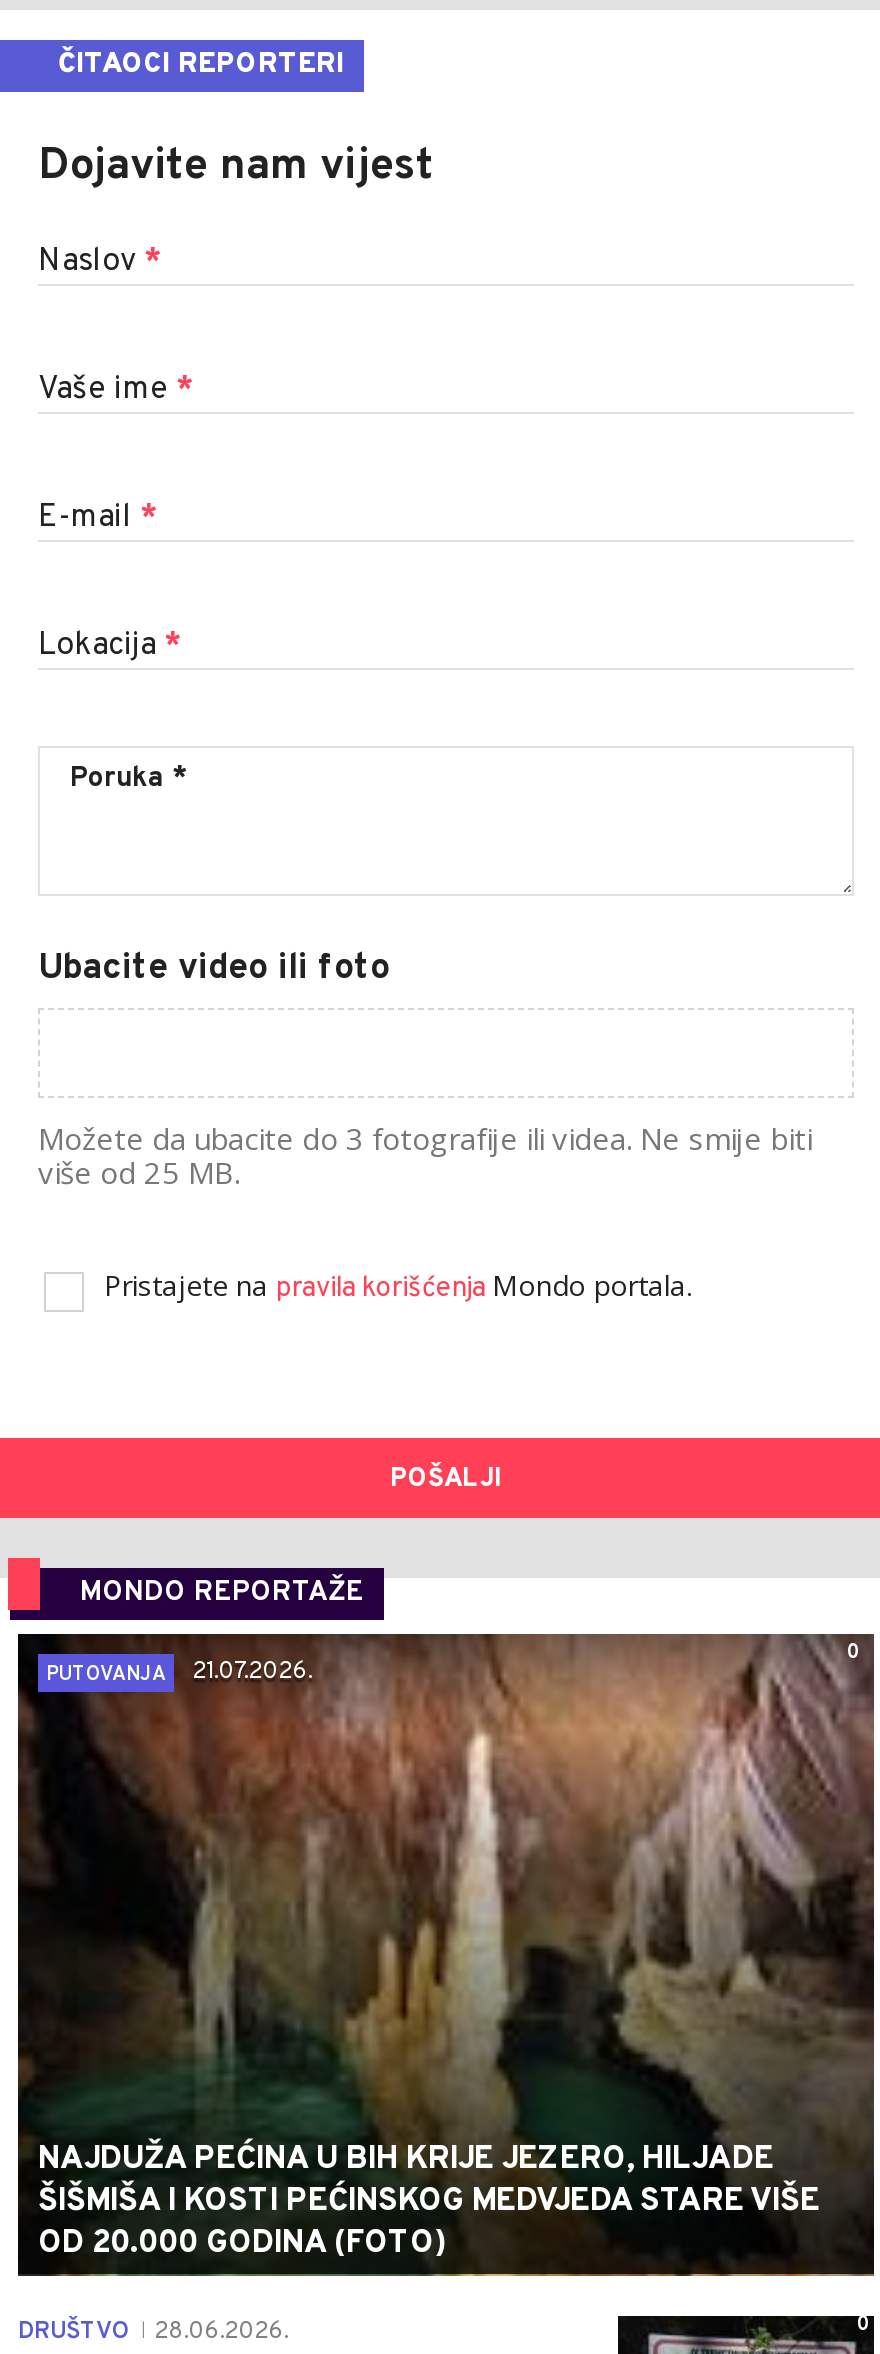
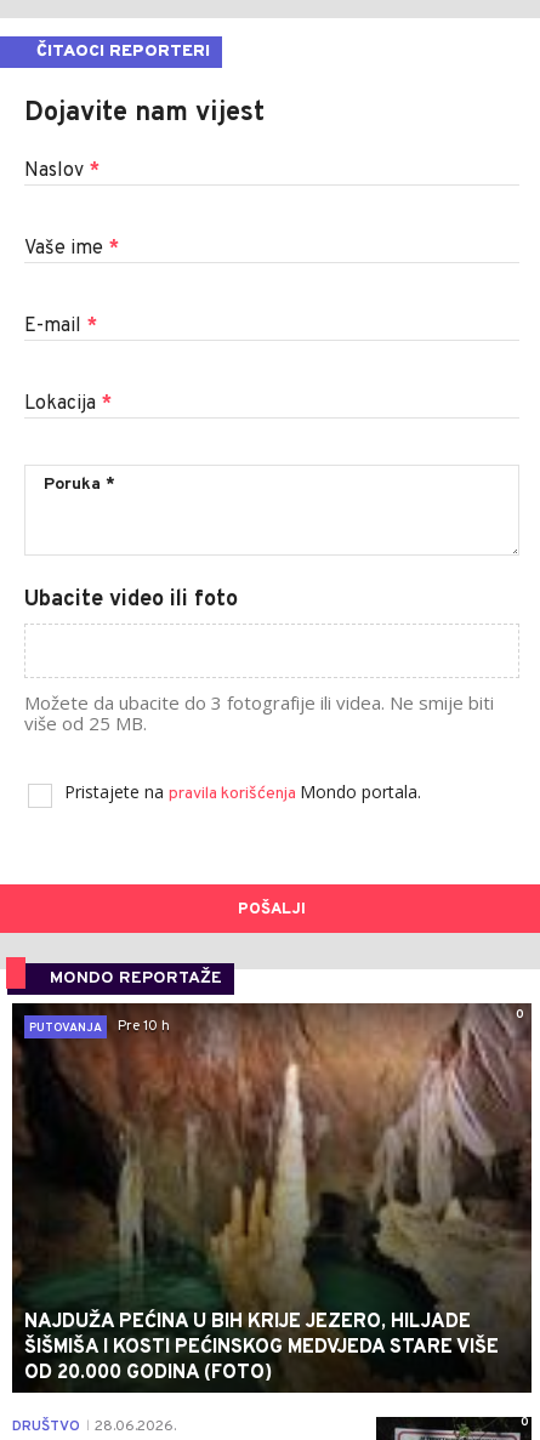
[46,1656,312,1688] PUTOVANJA 21.07.2026. -> [29,1017,170,1036] PUTOVANJA Pre 10 h

